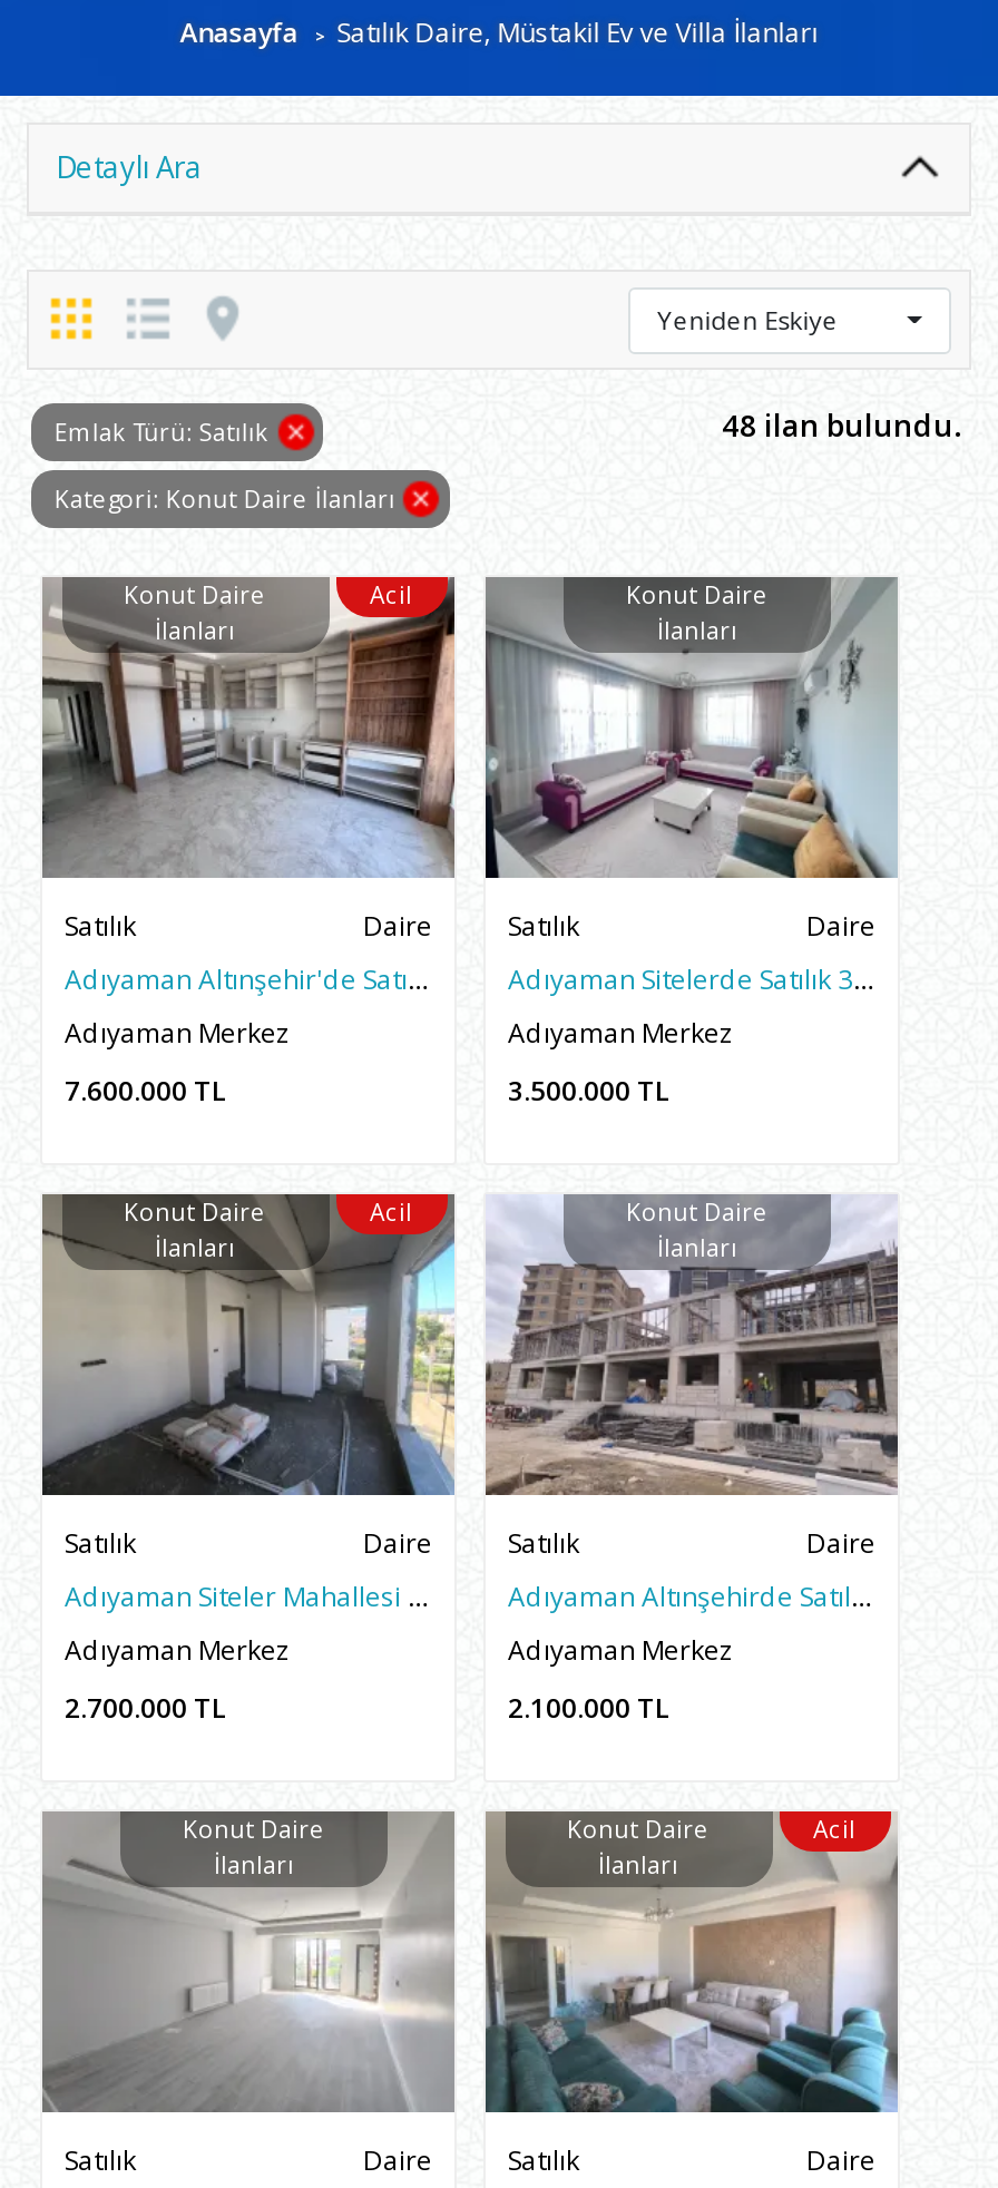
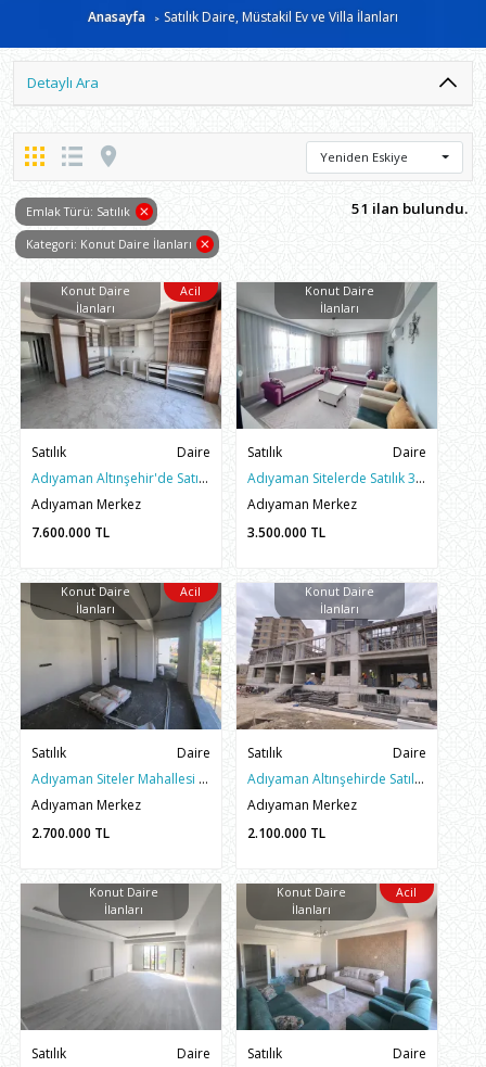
[722,406,960,446] 48 ilan bulundu. -> [351,199,468,218] 51 ilan bulundu.

